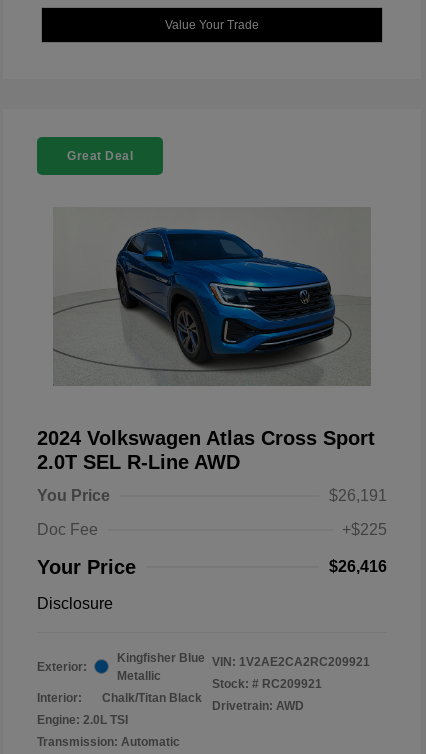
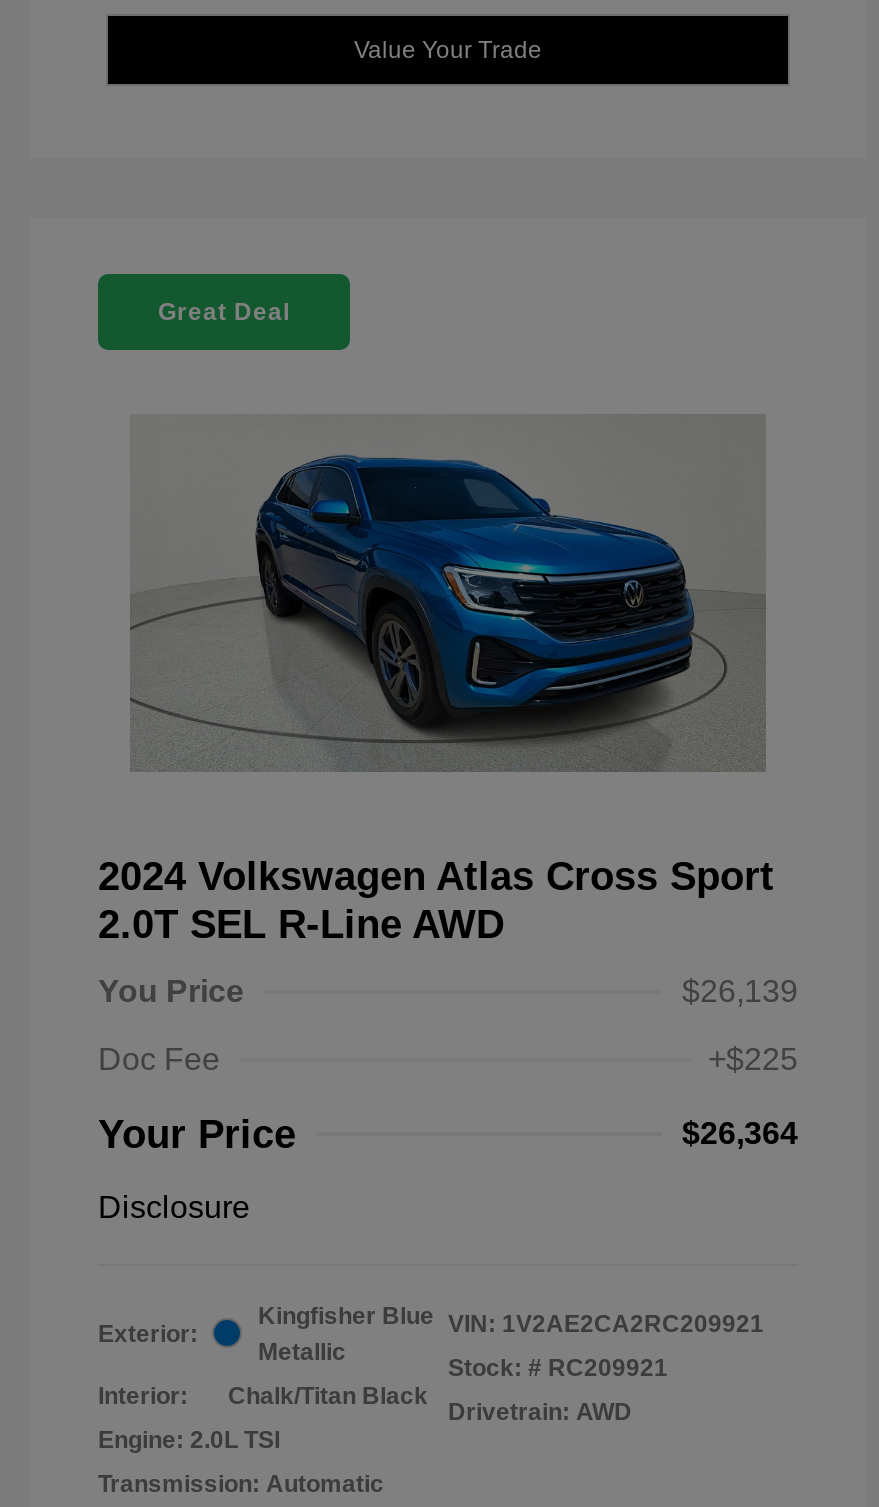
[329,487,387,504] $26,191 -> [682,974,798,1008] $26,139
[329,558,387,575] $26,416 -> [682,1116,798,1150] $26,364

